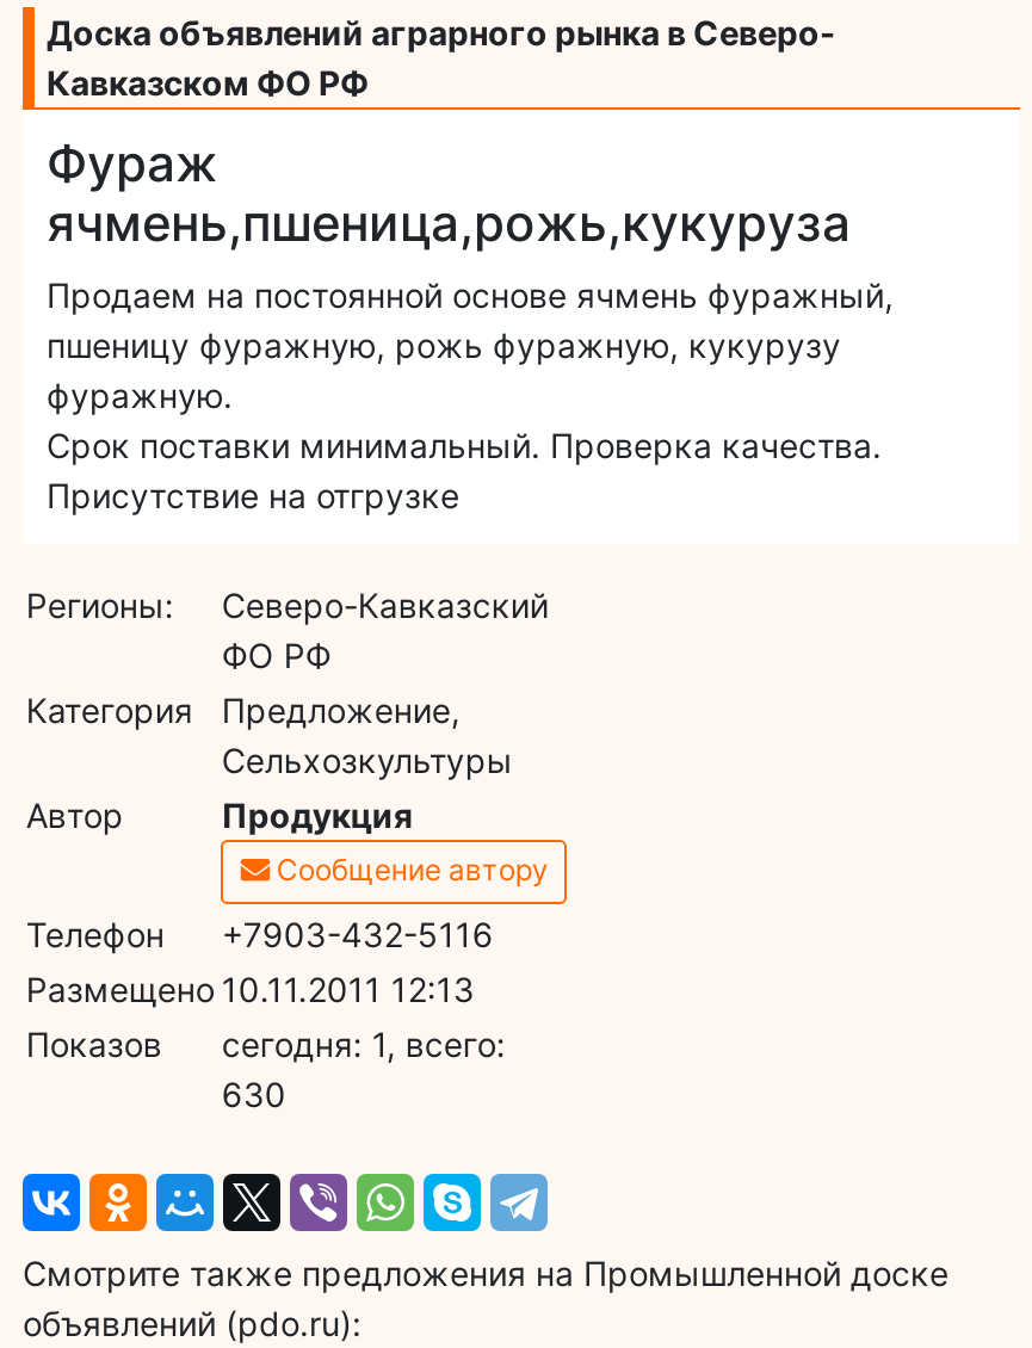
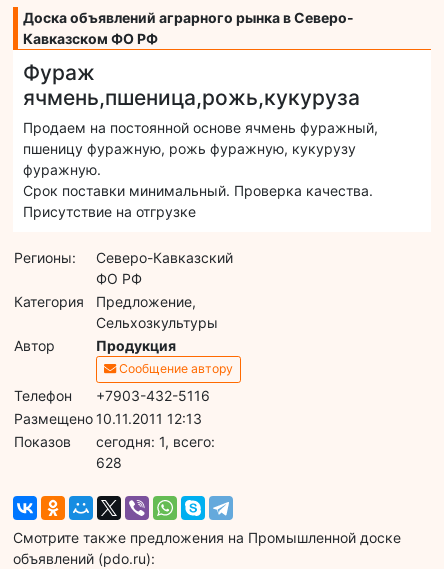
[222,1073,286,1113] 630 -> [96,454,122,471] 628

